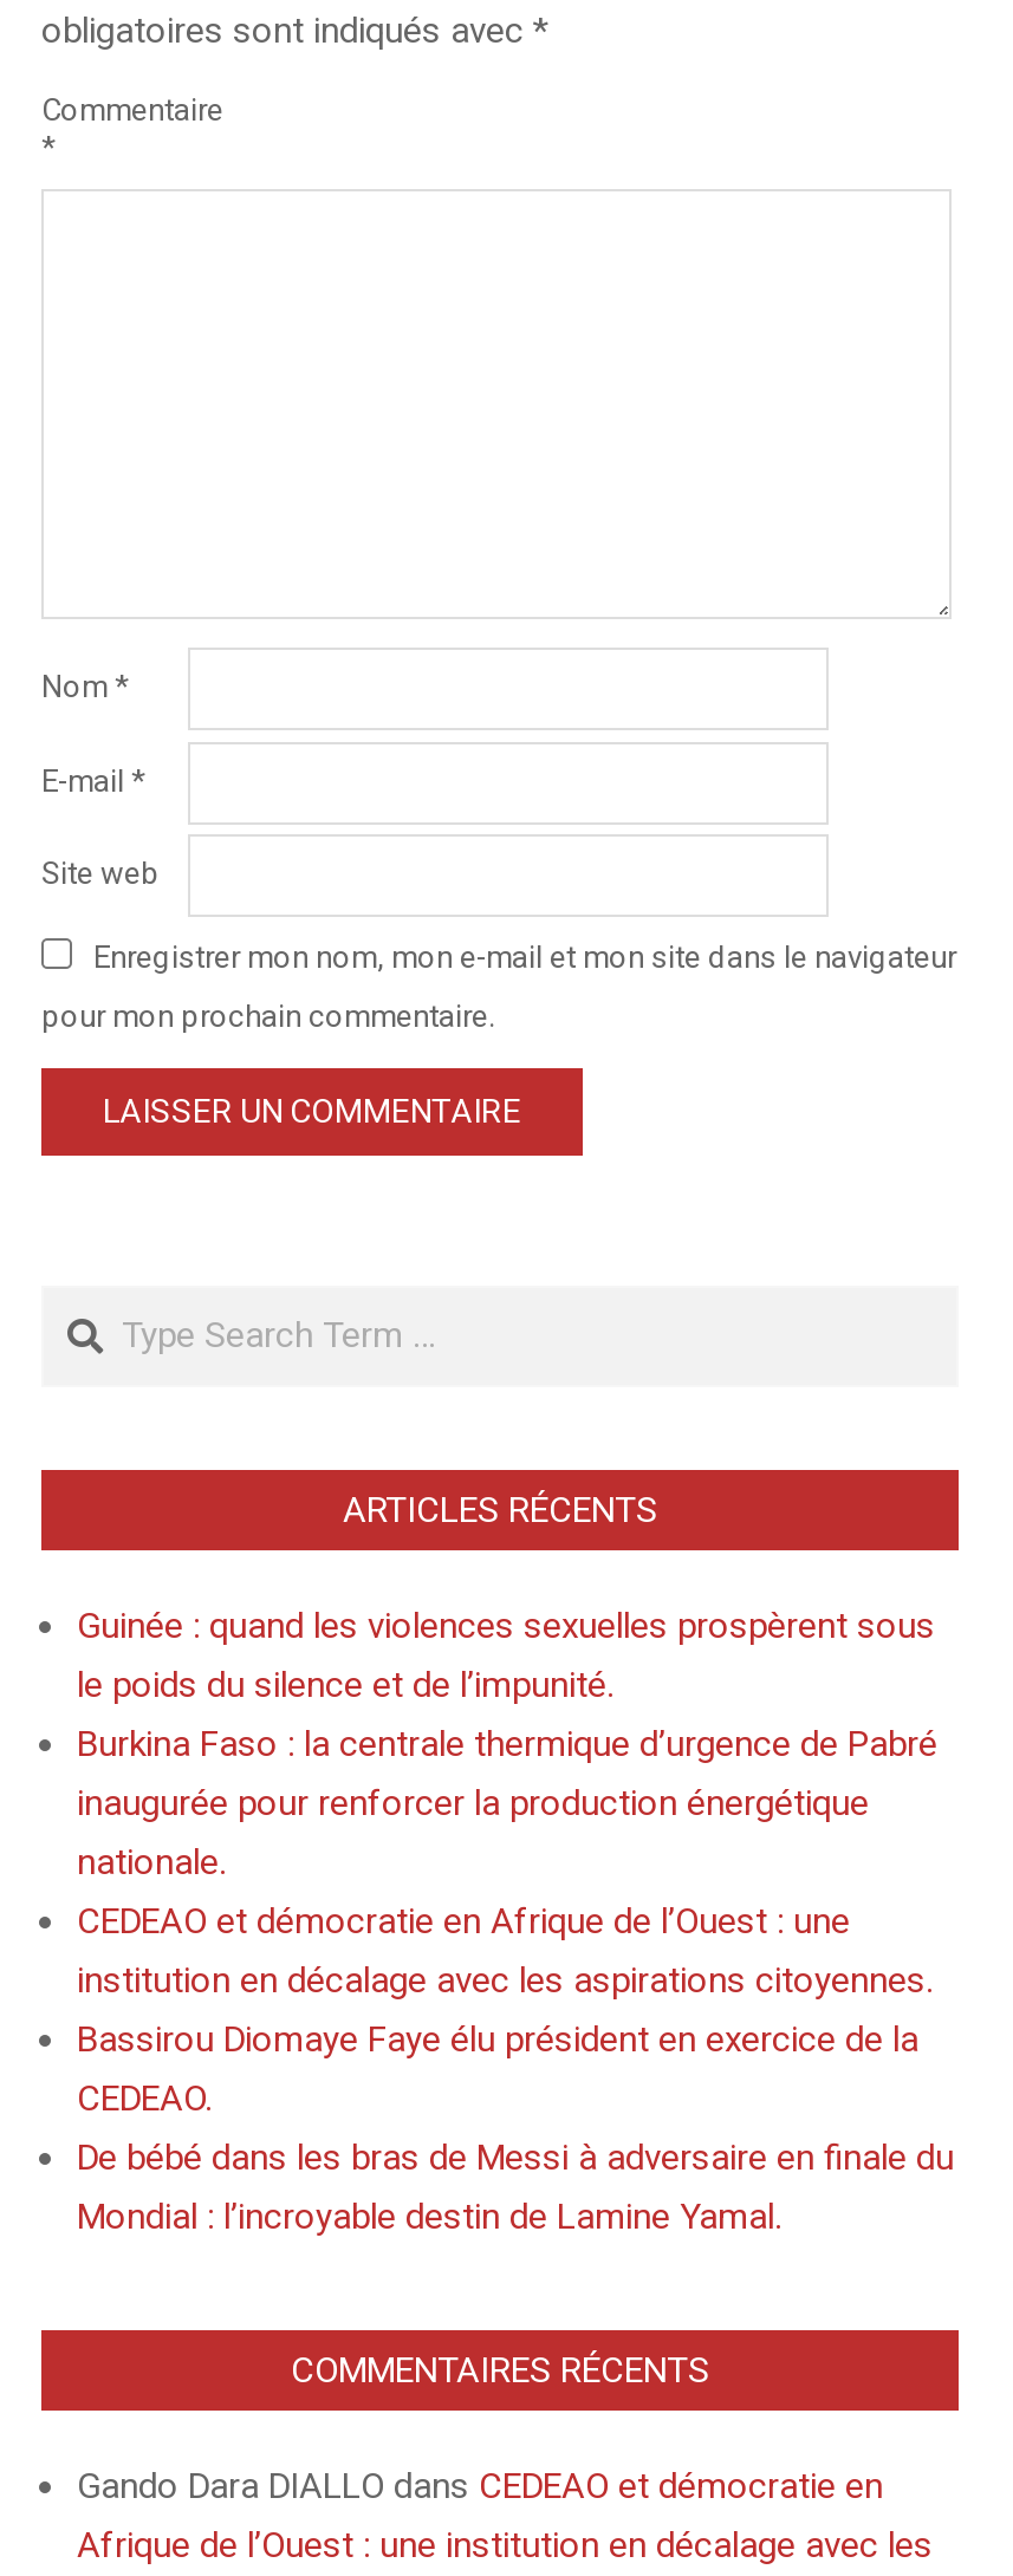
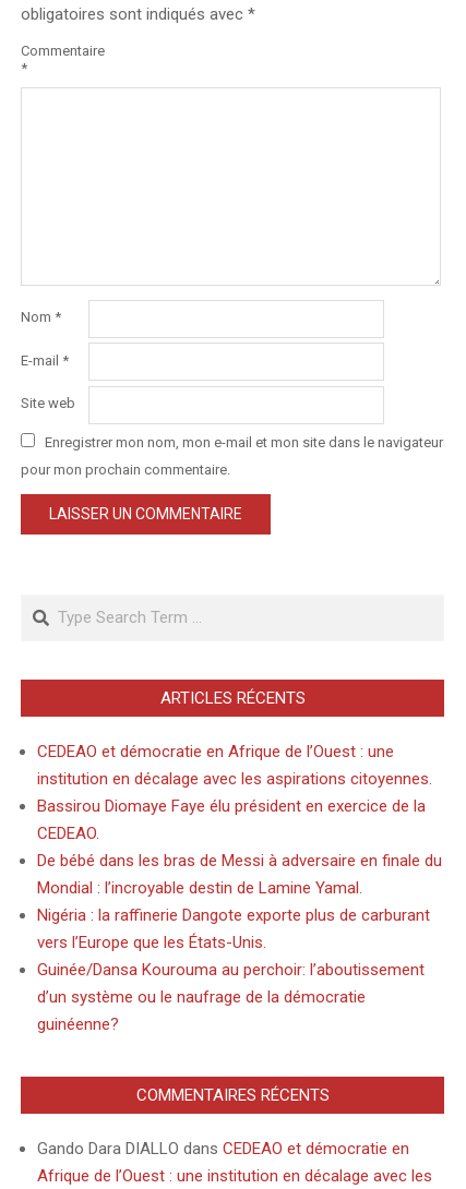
[77,1606,937,1885] Guinée : quand les violences sexuelles prospèrent sous | le poids du silence et de l’impunité. | Burkina Faso : la centrale thermique d’urgence de Pabré | inaugurée pour renforcer la production énergétique | nationale. -> none
moved [77,1901,954,2239] -> [37,741,442,897]: CEDEAO et démocratie en Afrique de l’Ouest : une | institution en décalage avec les aspirations citoyennes. | Bassirou Diomaye Faye élu président en exercice de la | CEDEAO. | De bébé dans les bras de Messi à adversaire en finale du | Mondial : l’incroyable destin de Lamine Yamal.
none -> [37,905,430,1034] Nigéria : la raffinerie Dangote exporte plus de carburant | vers l’Europe que les États-Unis. | Guinée/Dansa Kourouma au perchoir: l’aboutissement | d’un système ou le naufrage de la démocratie | guinéenne?

